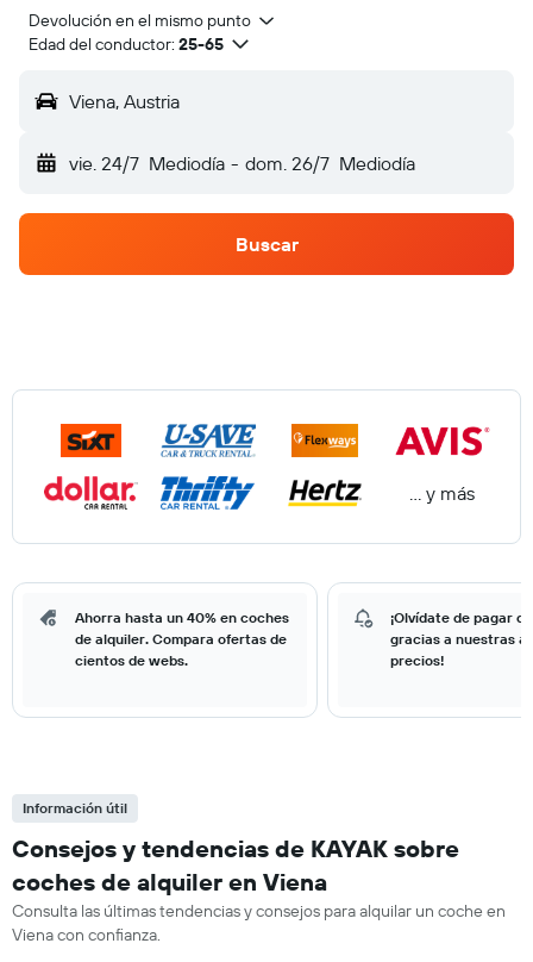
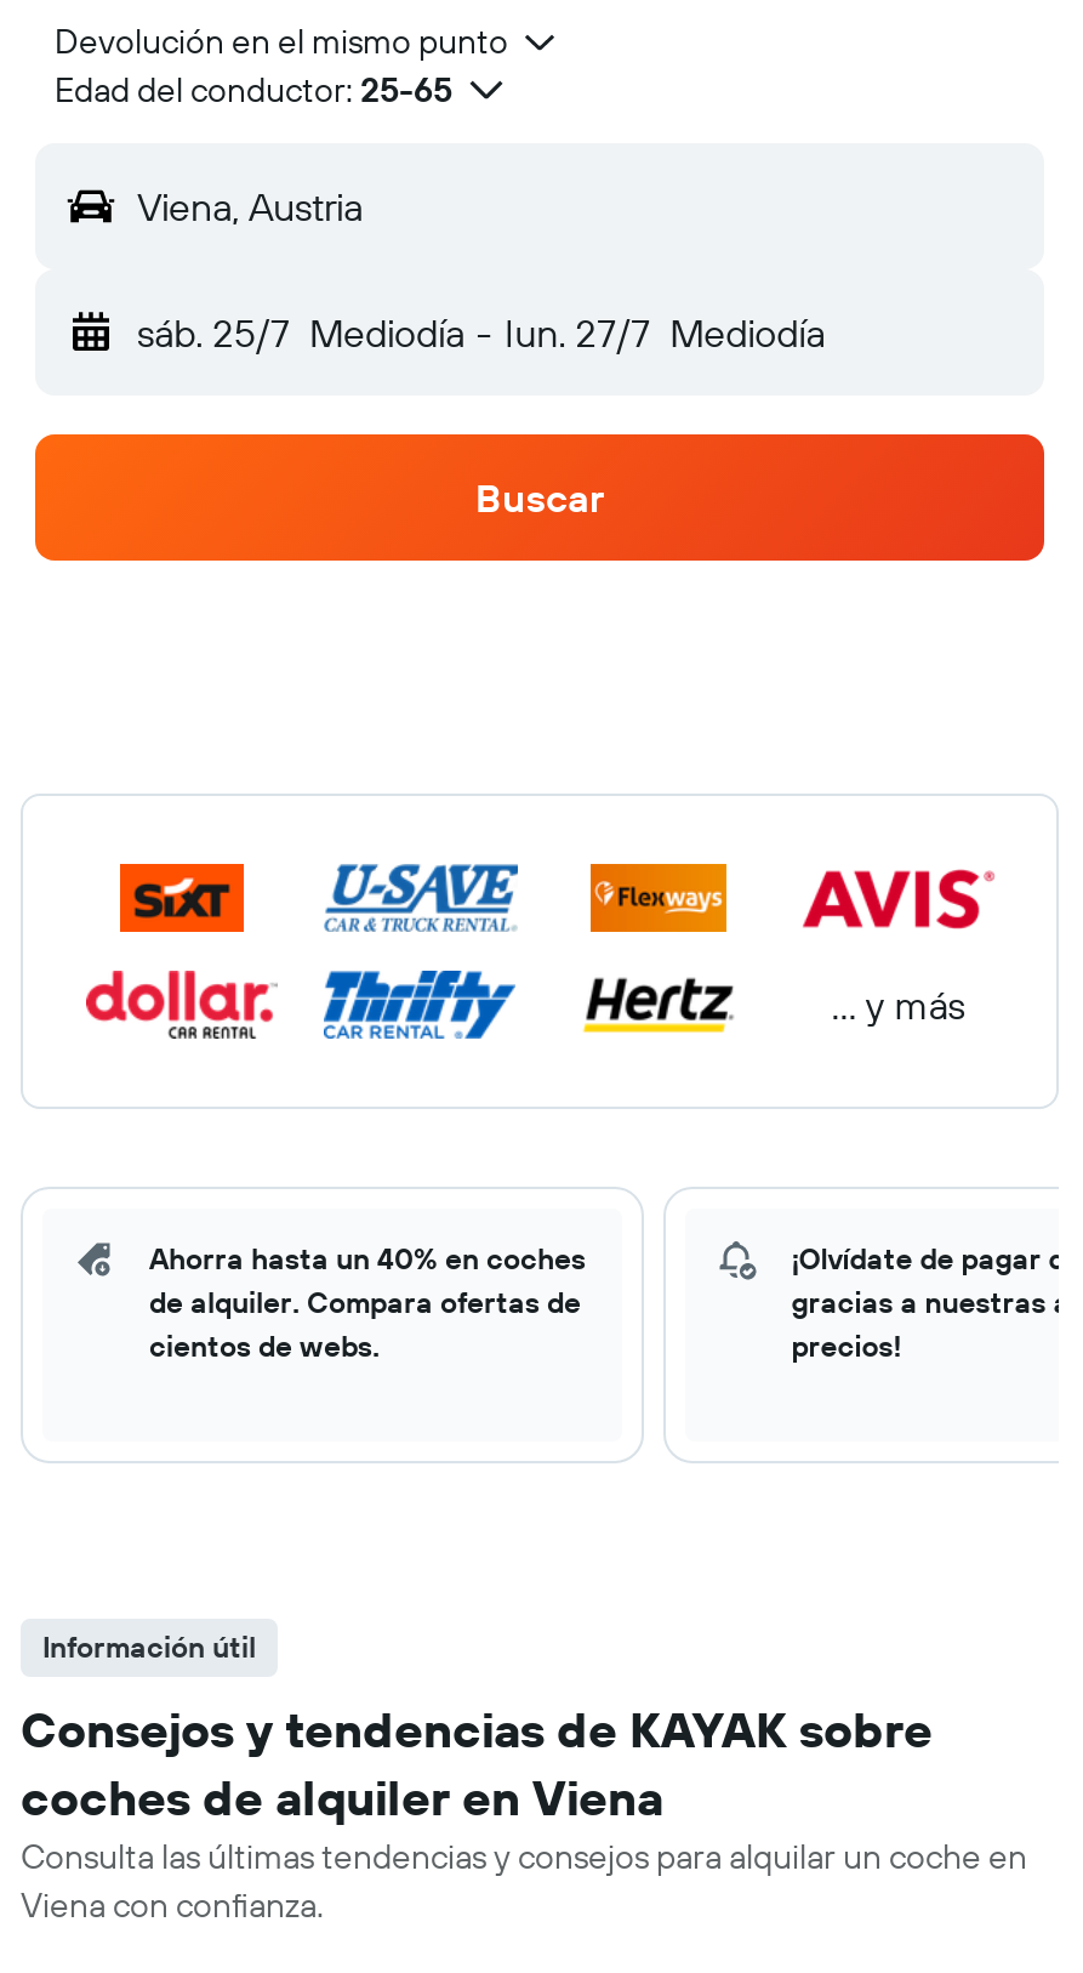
[69,151,415,175] vie. 24/7 Mediodía - dom. 26/7 Mediodía -> [137,308,825,357] sáb. 25/7 Mediodía - lun. 27/7 Mediodía

